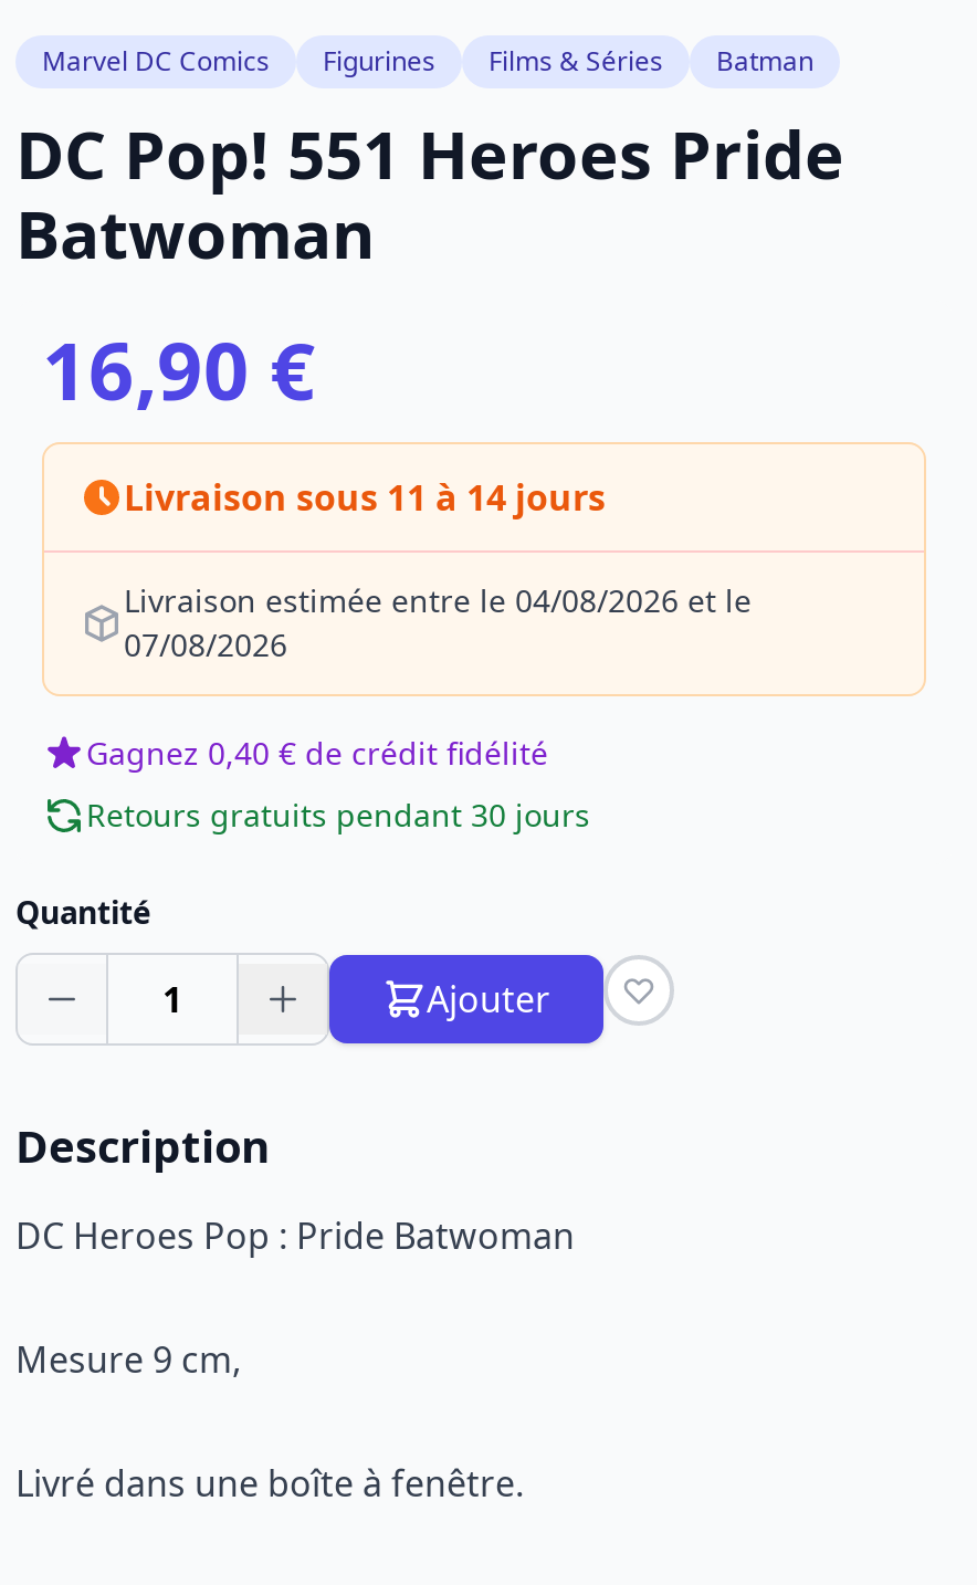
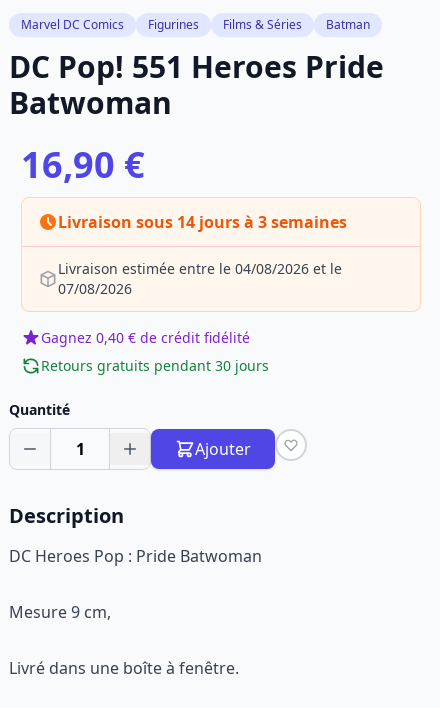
[124,473,606,522] Livraison sous 11 à 14 jours -> [58,211,347,233] Livraison sous 14 jours à 3 semaines

